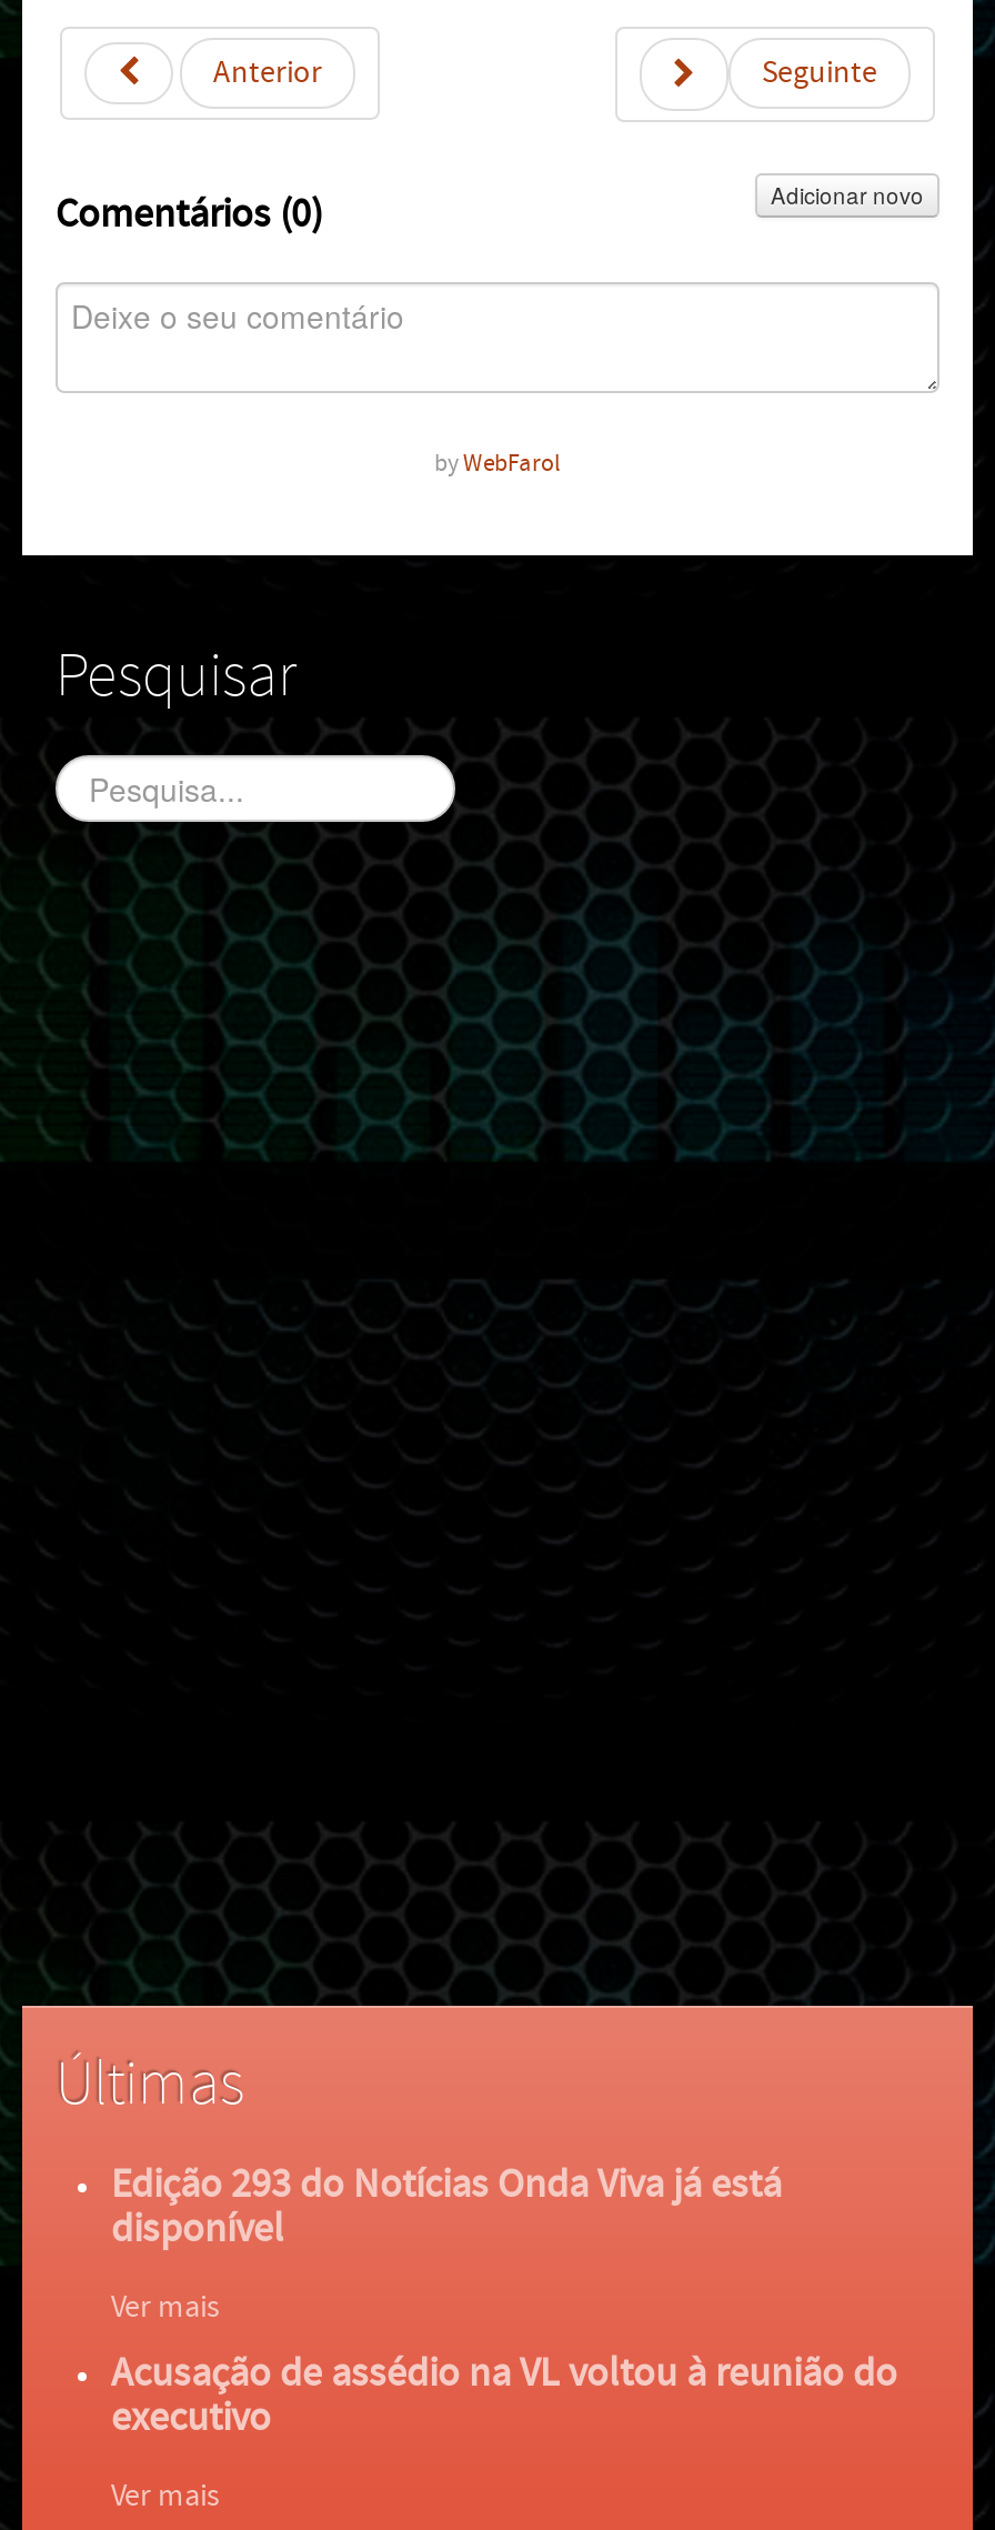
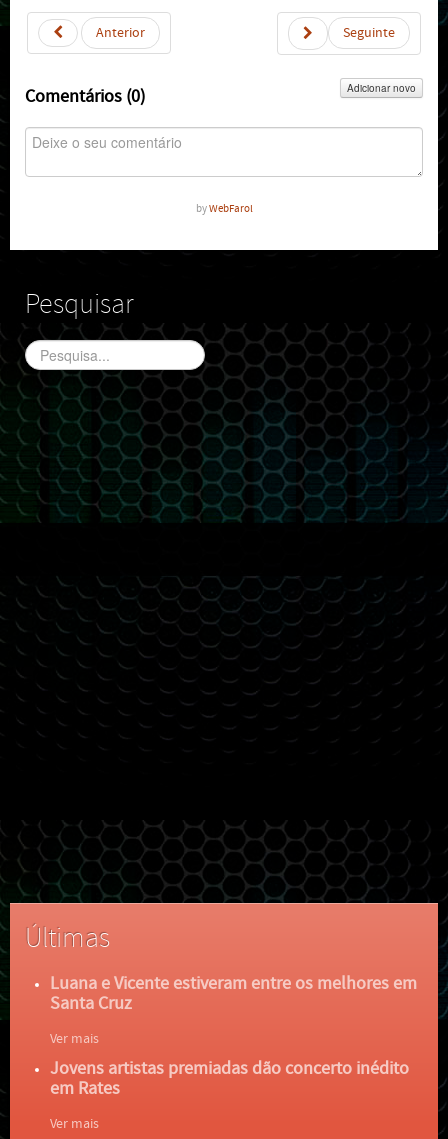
[111,2161,782,2252] Edição 293 do Notícias Onda Viva já está | disponível -> [50,973,417,1014] Luana e Vicente estiveram entre os melhores em | Santa Cruz
[111,2350,897,2441] Acusação de assédio na VL voltou à reunião do | executivo -> [50,1058,409,1099] Jovens artistas premiadas dão concerto inédito | em Rates

